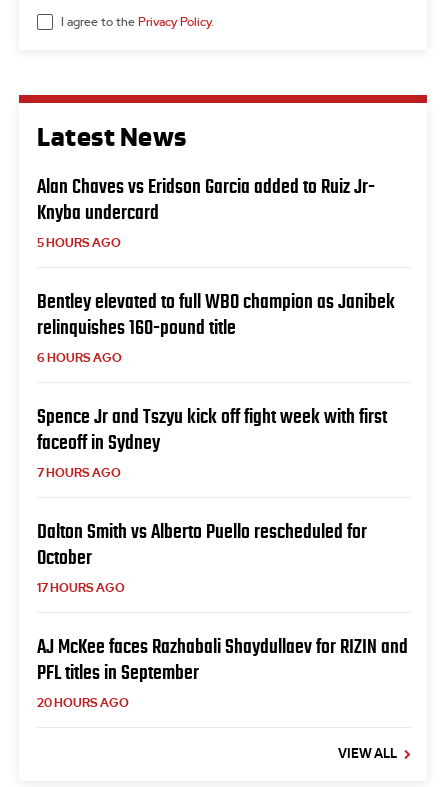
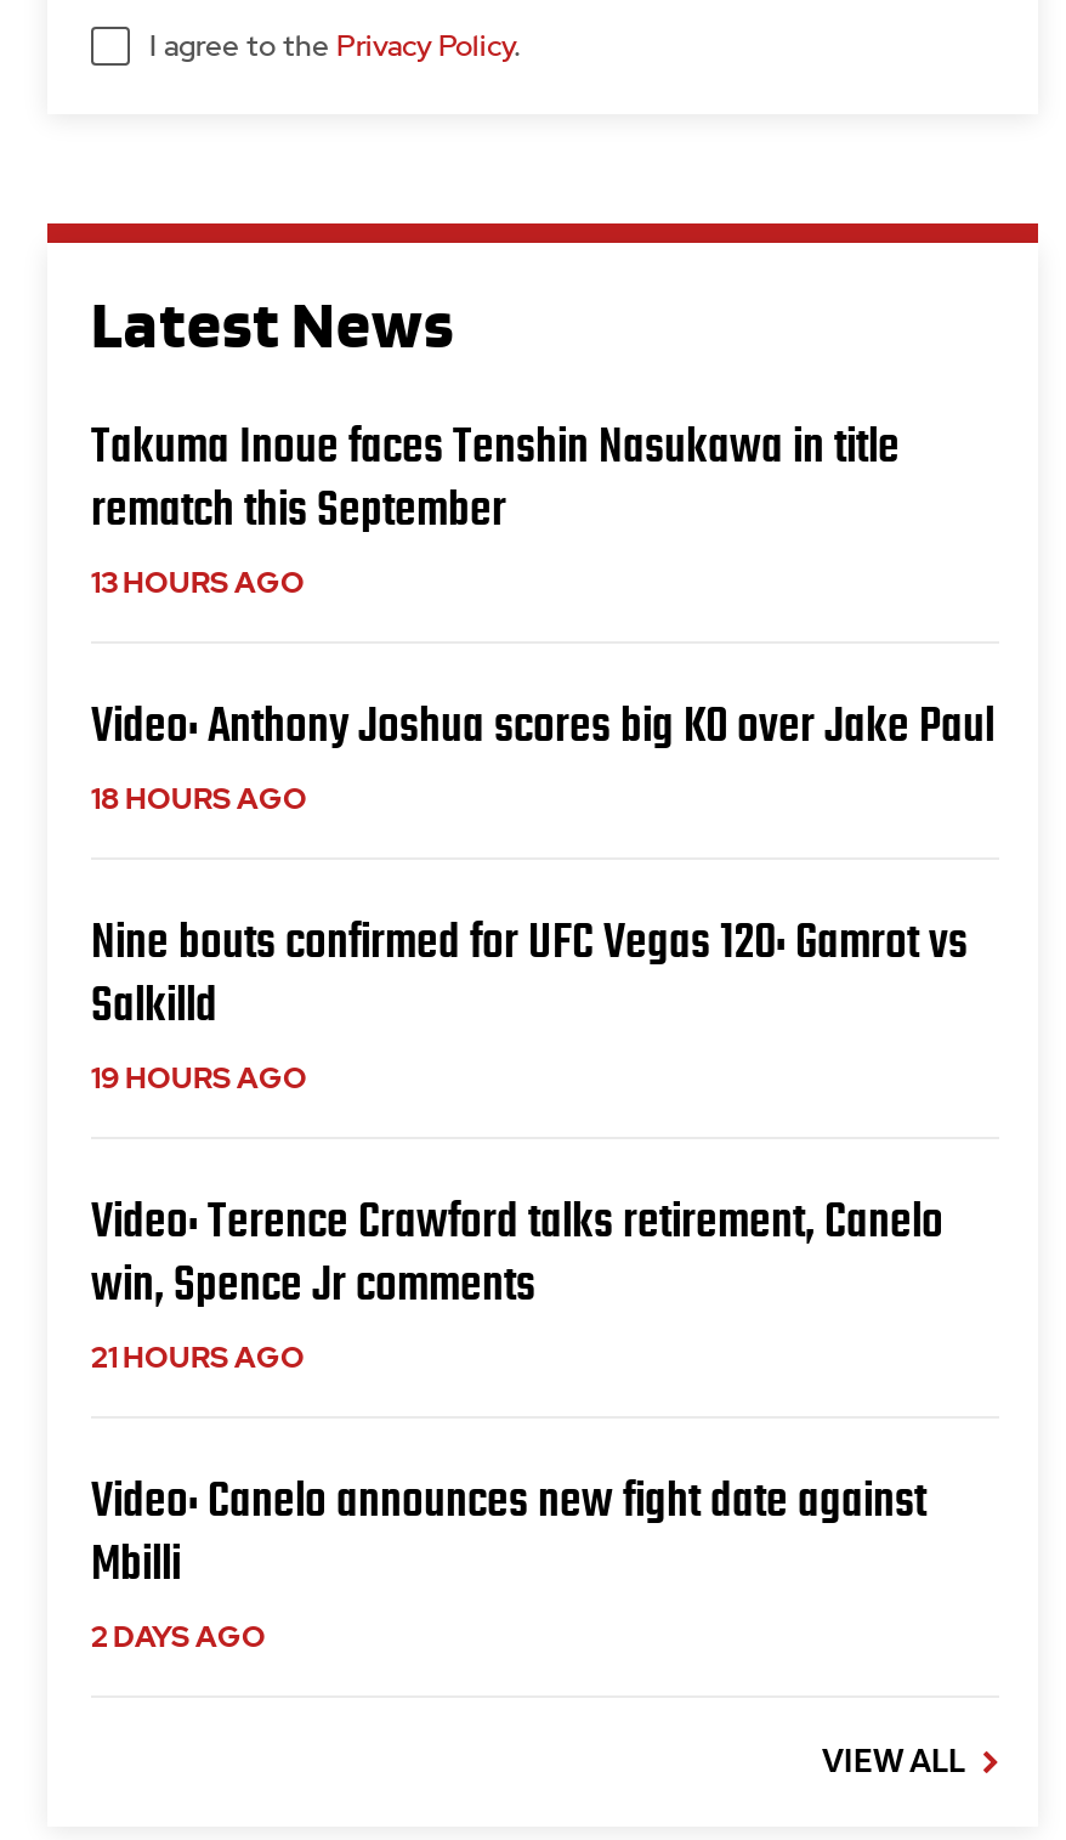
[37,175,375,223] Alan Chaves vs Eridson Garcia added to Ruiz Jr- | Knyba undercard -> [91,418,900,535] Takuma Inoue faces Tenshin Nasukawa in title | rematch this September
[37,235,121,251] 5 HOURS AGO -> [91,564,305,603] 13 HOURS AGO
[37,290,395,338] Bentley elevated to full WBO champion as Janibek | relinquishes 160-pound title -> [91,698,994,751] Video: Anthony Joshua scores big KO over Jake Paul
[37,350,122,366] 6 HOURS AGO -> [91,780,307,819] 18 HOURS AGO
[37,405,387,453] Spence Jr and Tszyu kick off fight week with first | faceoff in Sydney -> [91,914,968,1030] Nine bouts confirmed for UFC Vegas 120: Gamrot vs | Salkilld
[37,465,121,481] 7 HOURS AGO -> [91,1060,307,1098] 19 HOURS AGO
[37,520,367,568] Dalton Smith vs Alberto Puello rescheduled for | October -> [91,1193,943,1310] Video: Terence Crawford talks retirement, Canelo | win, Spence Jr comments
[37,580,125,596] 17 HOURS AGO -> [91,1339,305,1378] 21 HOURS AGO
[37,635,408,683] AJ McKee faces Razhabali Shaydullaev for RIZIN and | PFL titles in September -> [91,1472,926,1589] Video: Canelo announces new fight date against | Mbilli
[37,695,129,711] 20 HOURS AGO -> [91,1618,266,1657] 2 DAYS AGO

